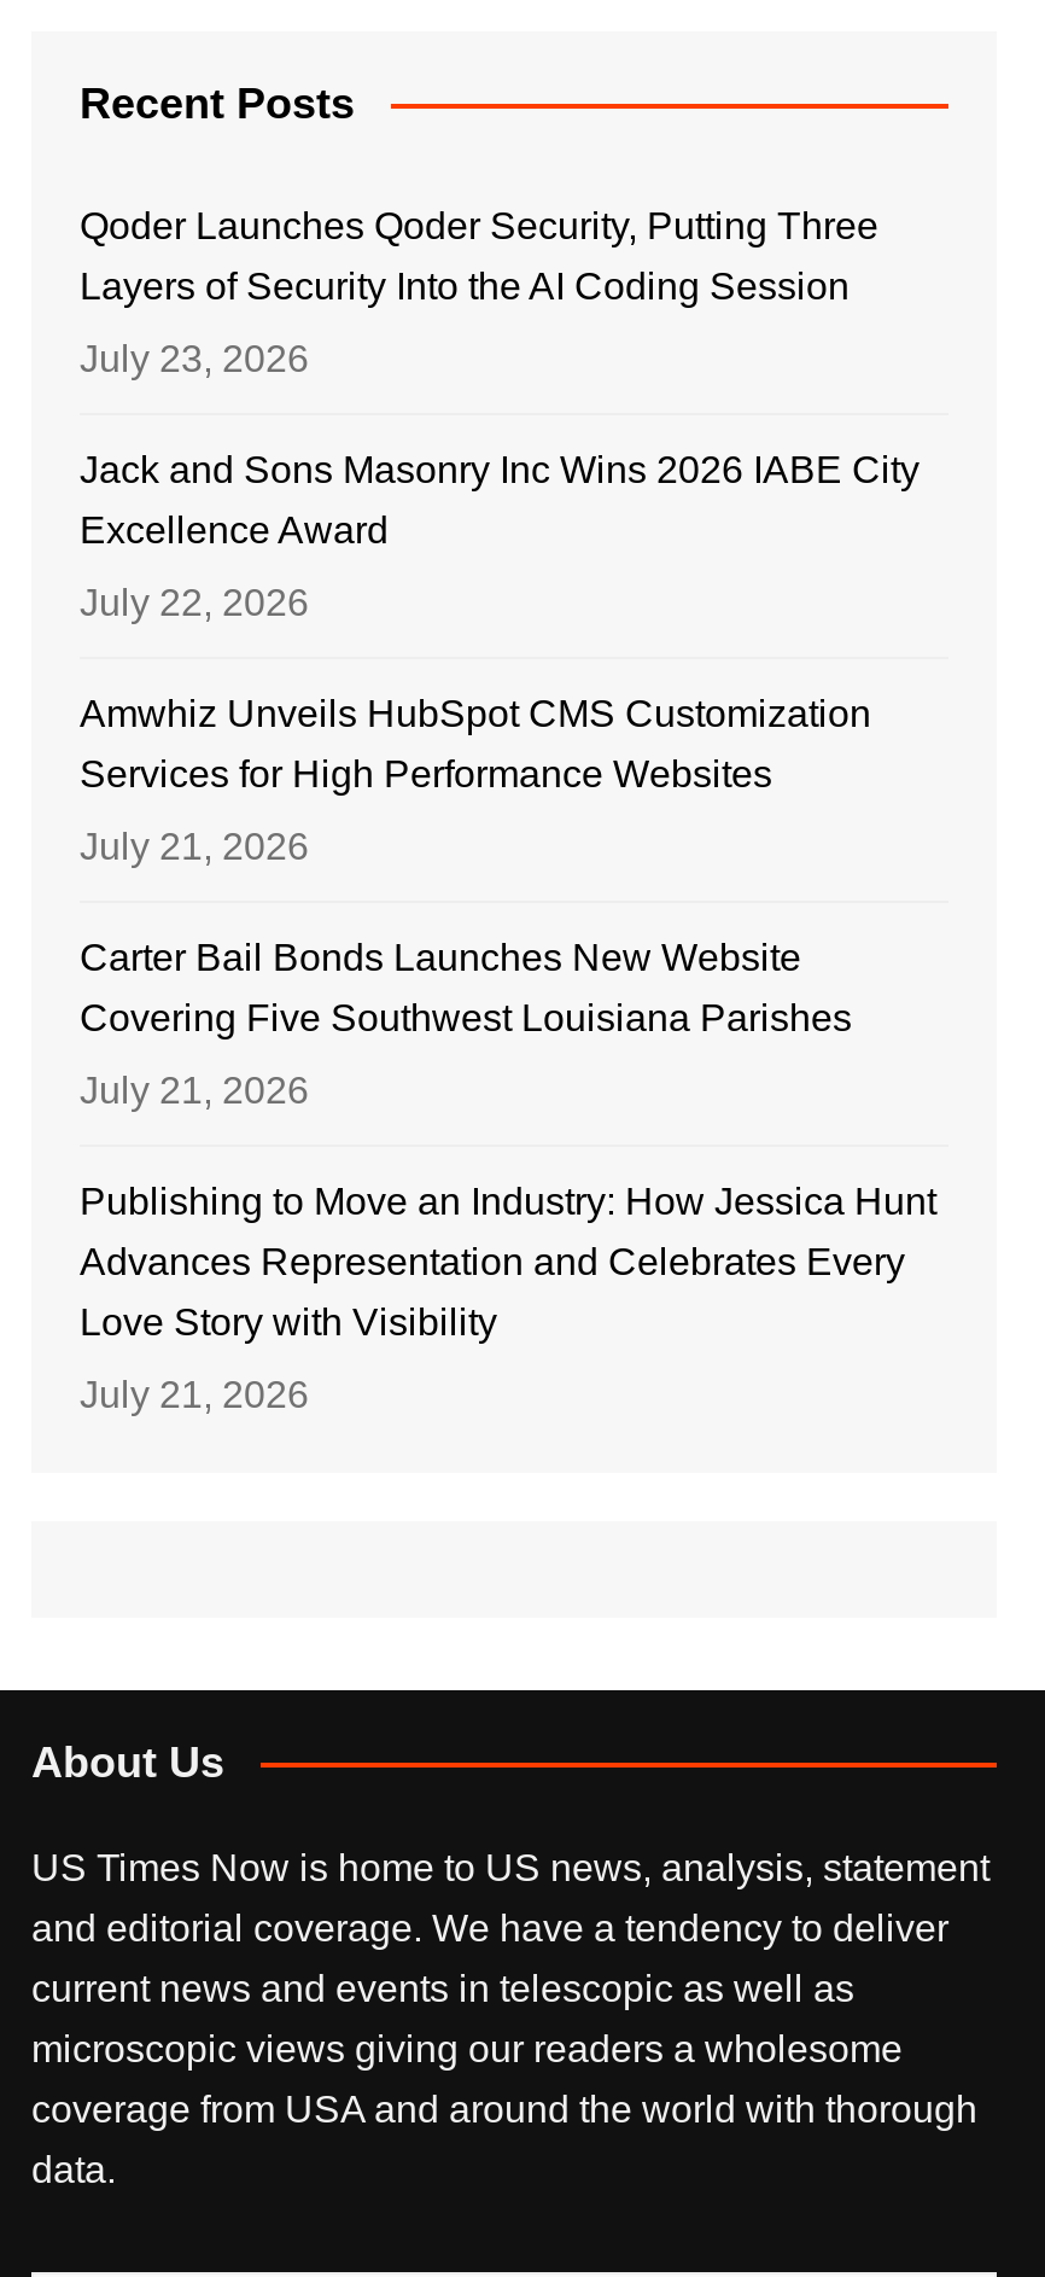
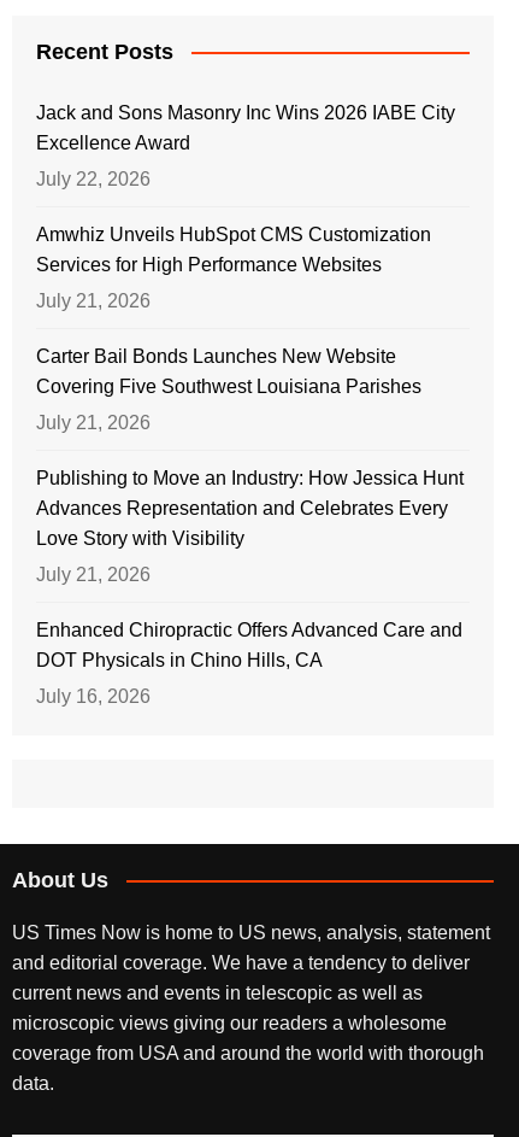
[80,205,878,379] Qoder Launches Qoder Security, Putting Three | Layers of Security Into the AI Coding Session | July 23, 2026 -> none
moved [80,449,936,1415] -> [36,102,464,585]: Jack and Sons Masonry Inc Wins 2026 IABE City | Excellence Award | July 22, 2026 | ... | Love Story with Visibility | July 21, 2026
none -> [36,620,462,706] Enhanced Chiropractic Offers Advanced Care and | DOT Physicals in Chino Hills, CA | July 16, 2026

